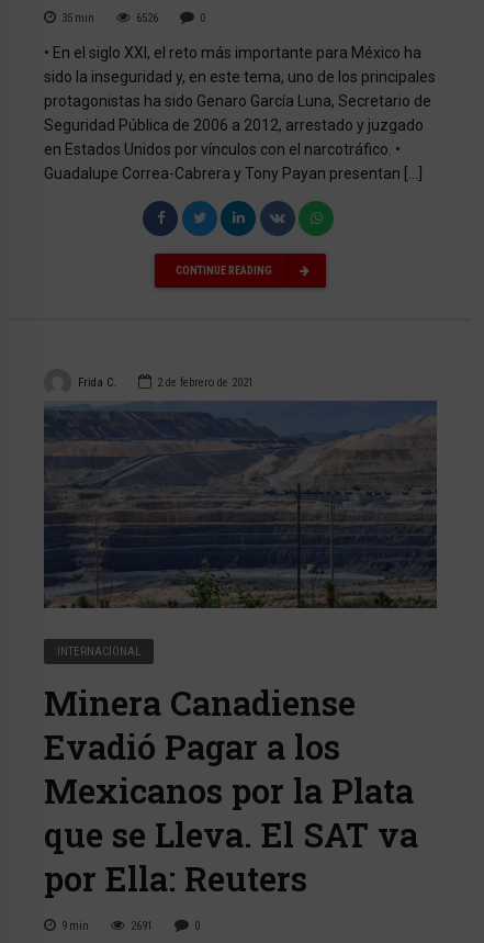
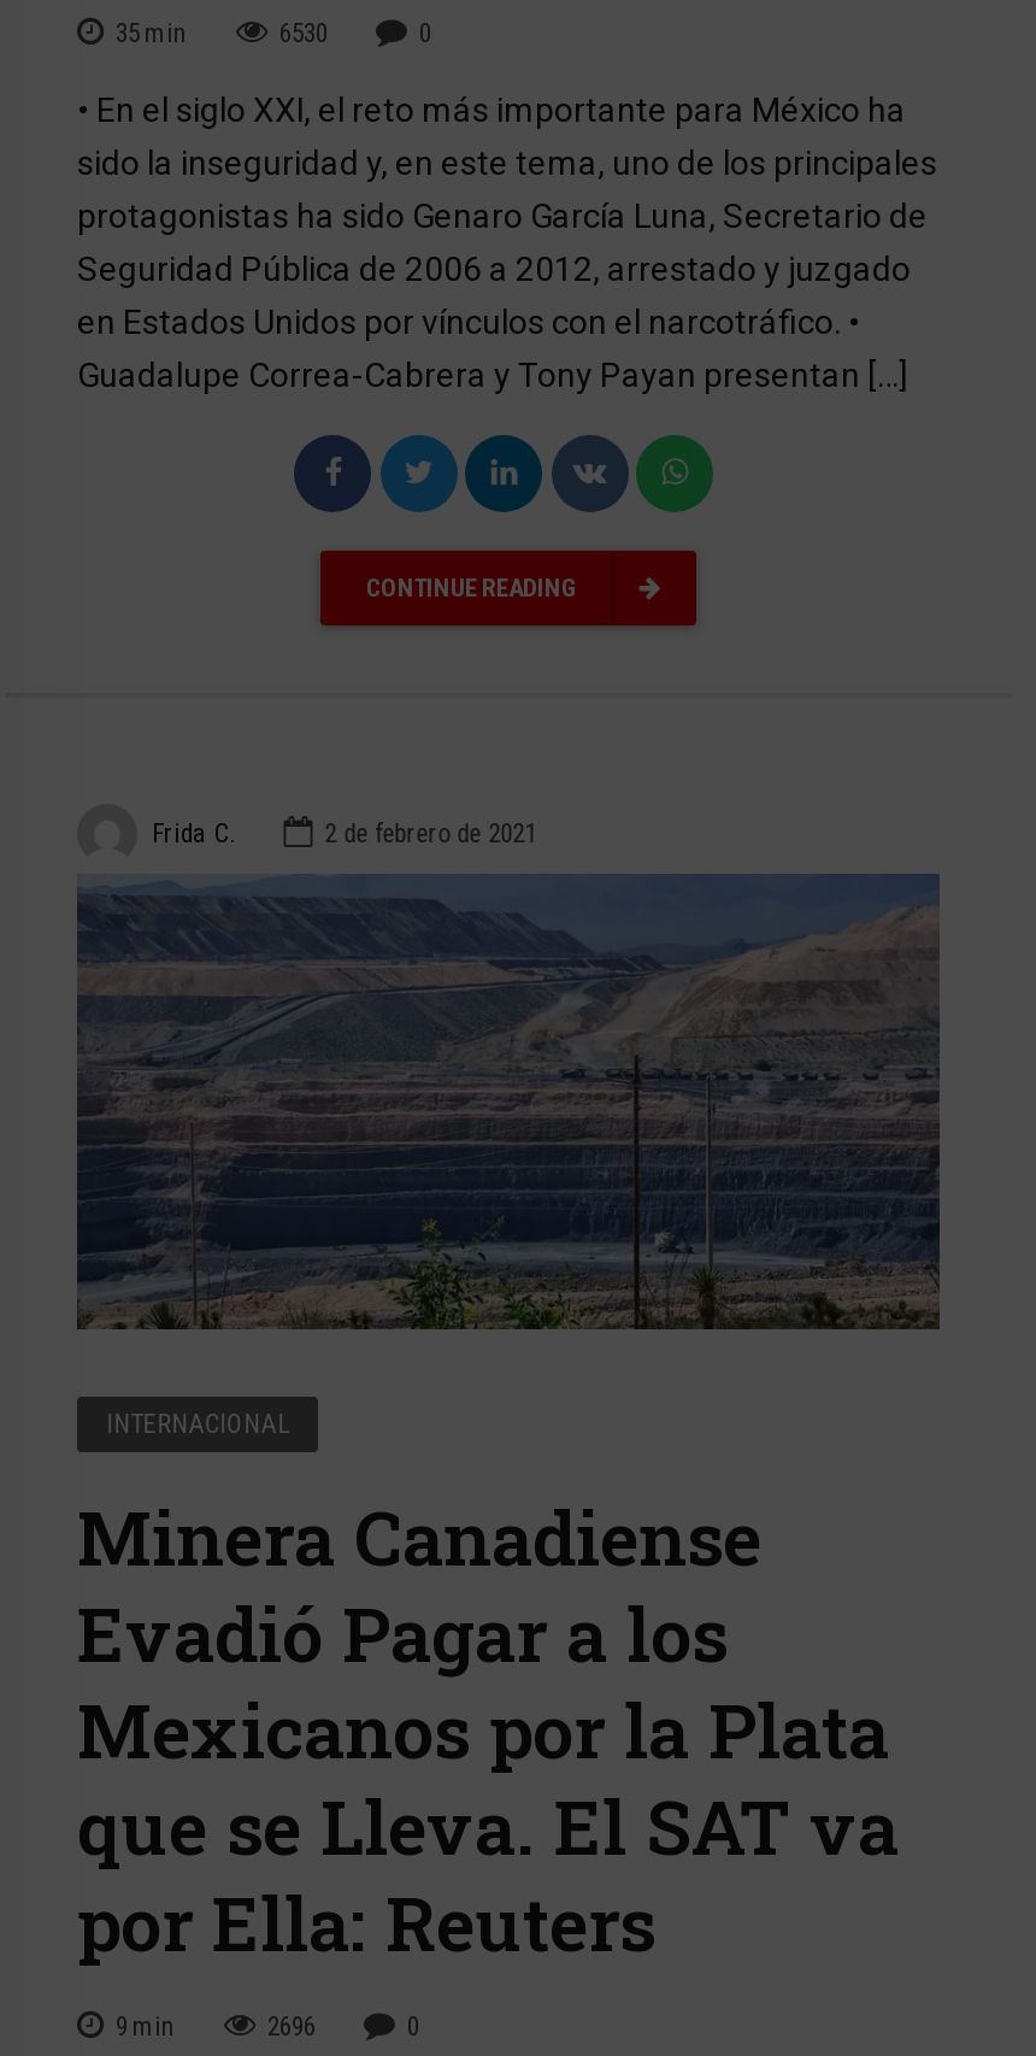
[136,11,158,26] 6526 -> [279,19,328,50] 6530
[131,919,153,933] 2691 -> [267,2012,316,2043] 2696

